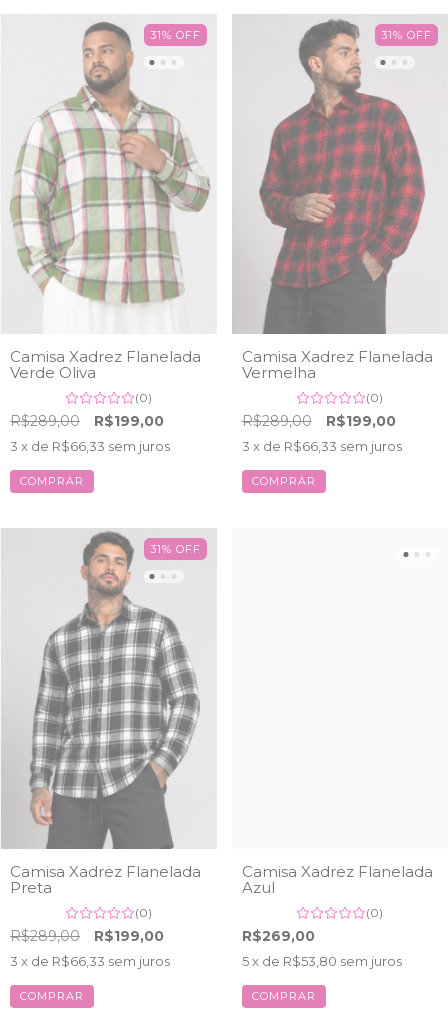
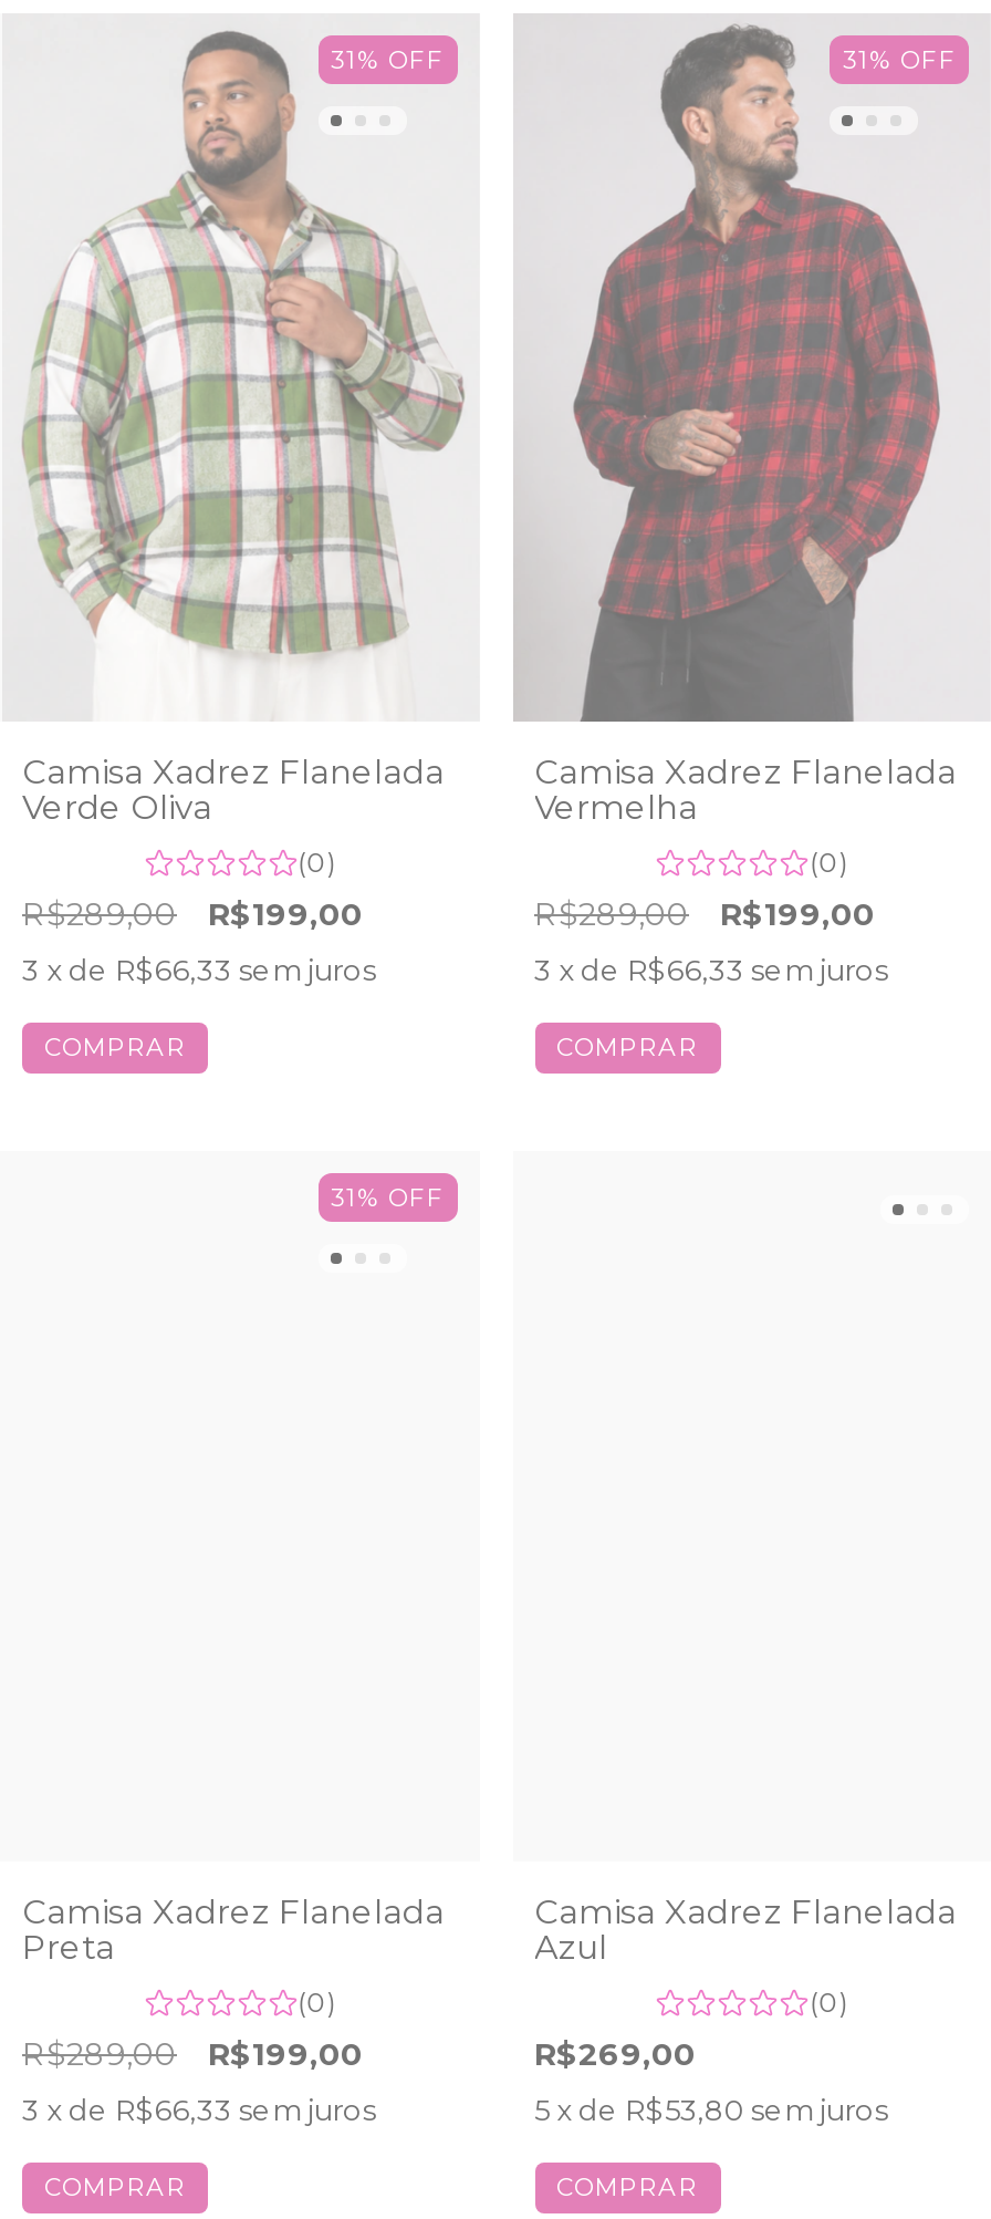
[3,528,216,850] [image] -> none

